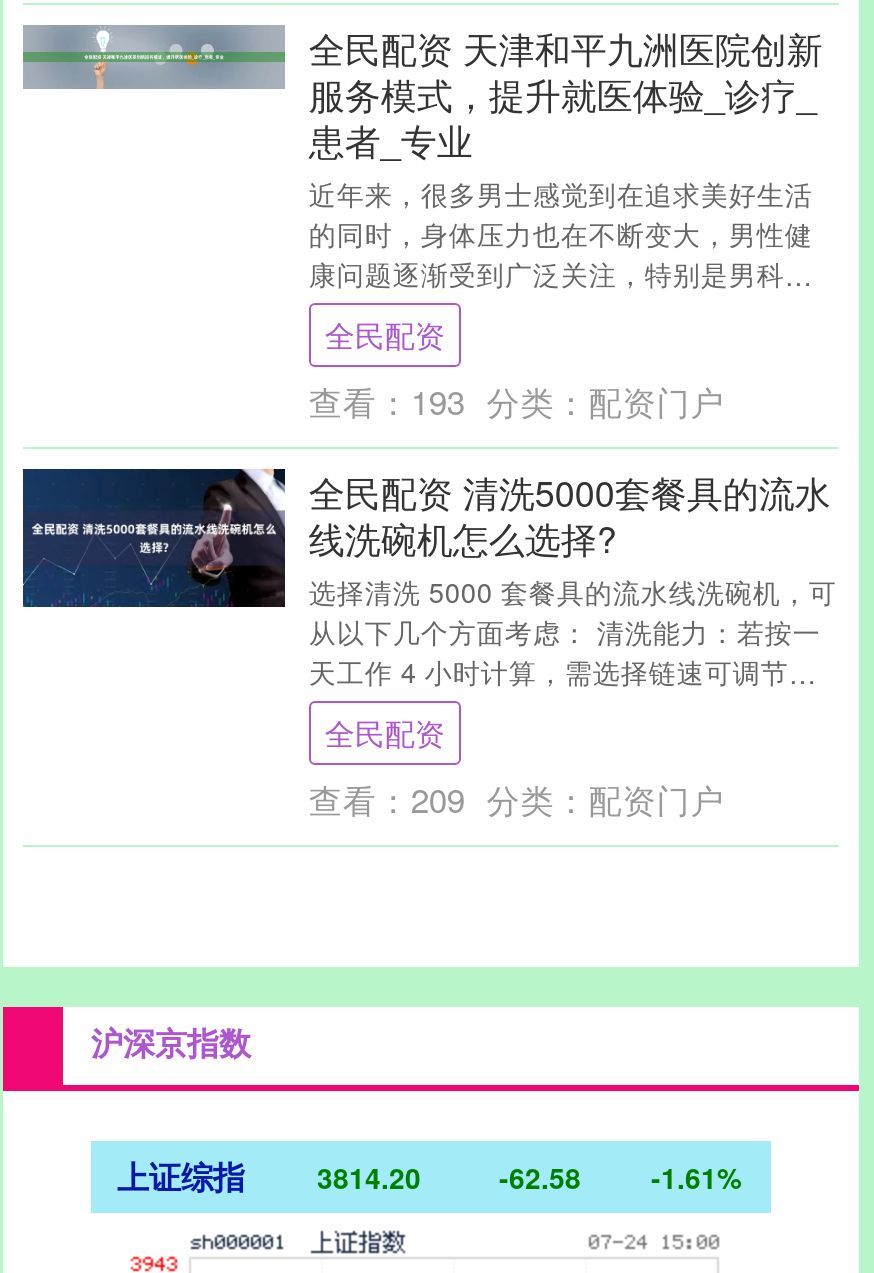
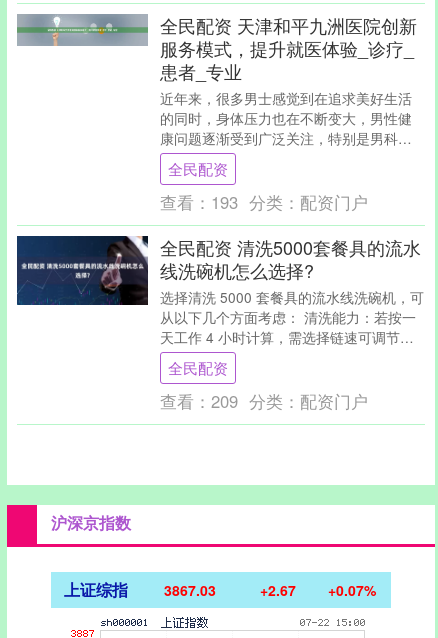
[317,1158,421,1198] 3814.20 -> [164,580,216,600] 3867.03
[499,1158,581,1198] -62.58 -> [260,580,296,600] +2.67
[651,1158,741,1198] -1.61% -> [328,580,376,600] +0.07%

